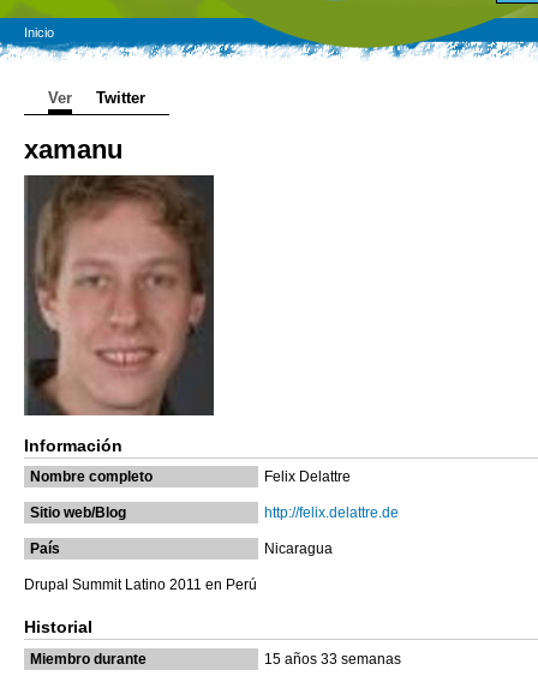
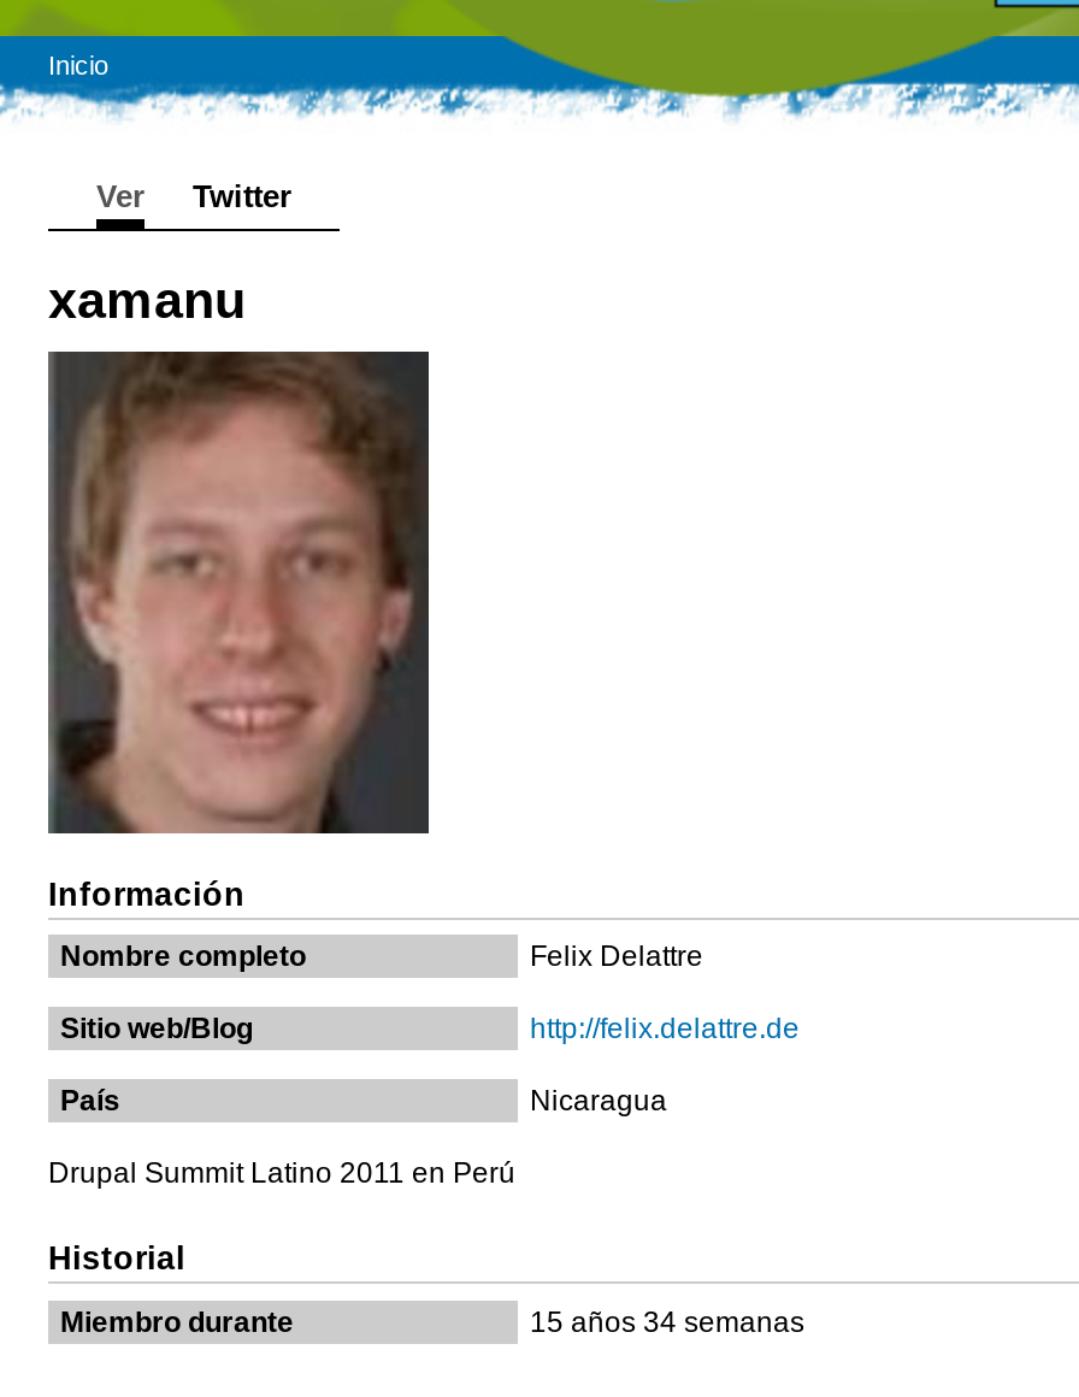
[264,651,401,668] 15 años 33 semanas -> [530,1306,804,1340] 15 años 34 semanas

